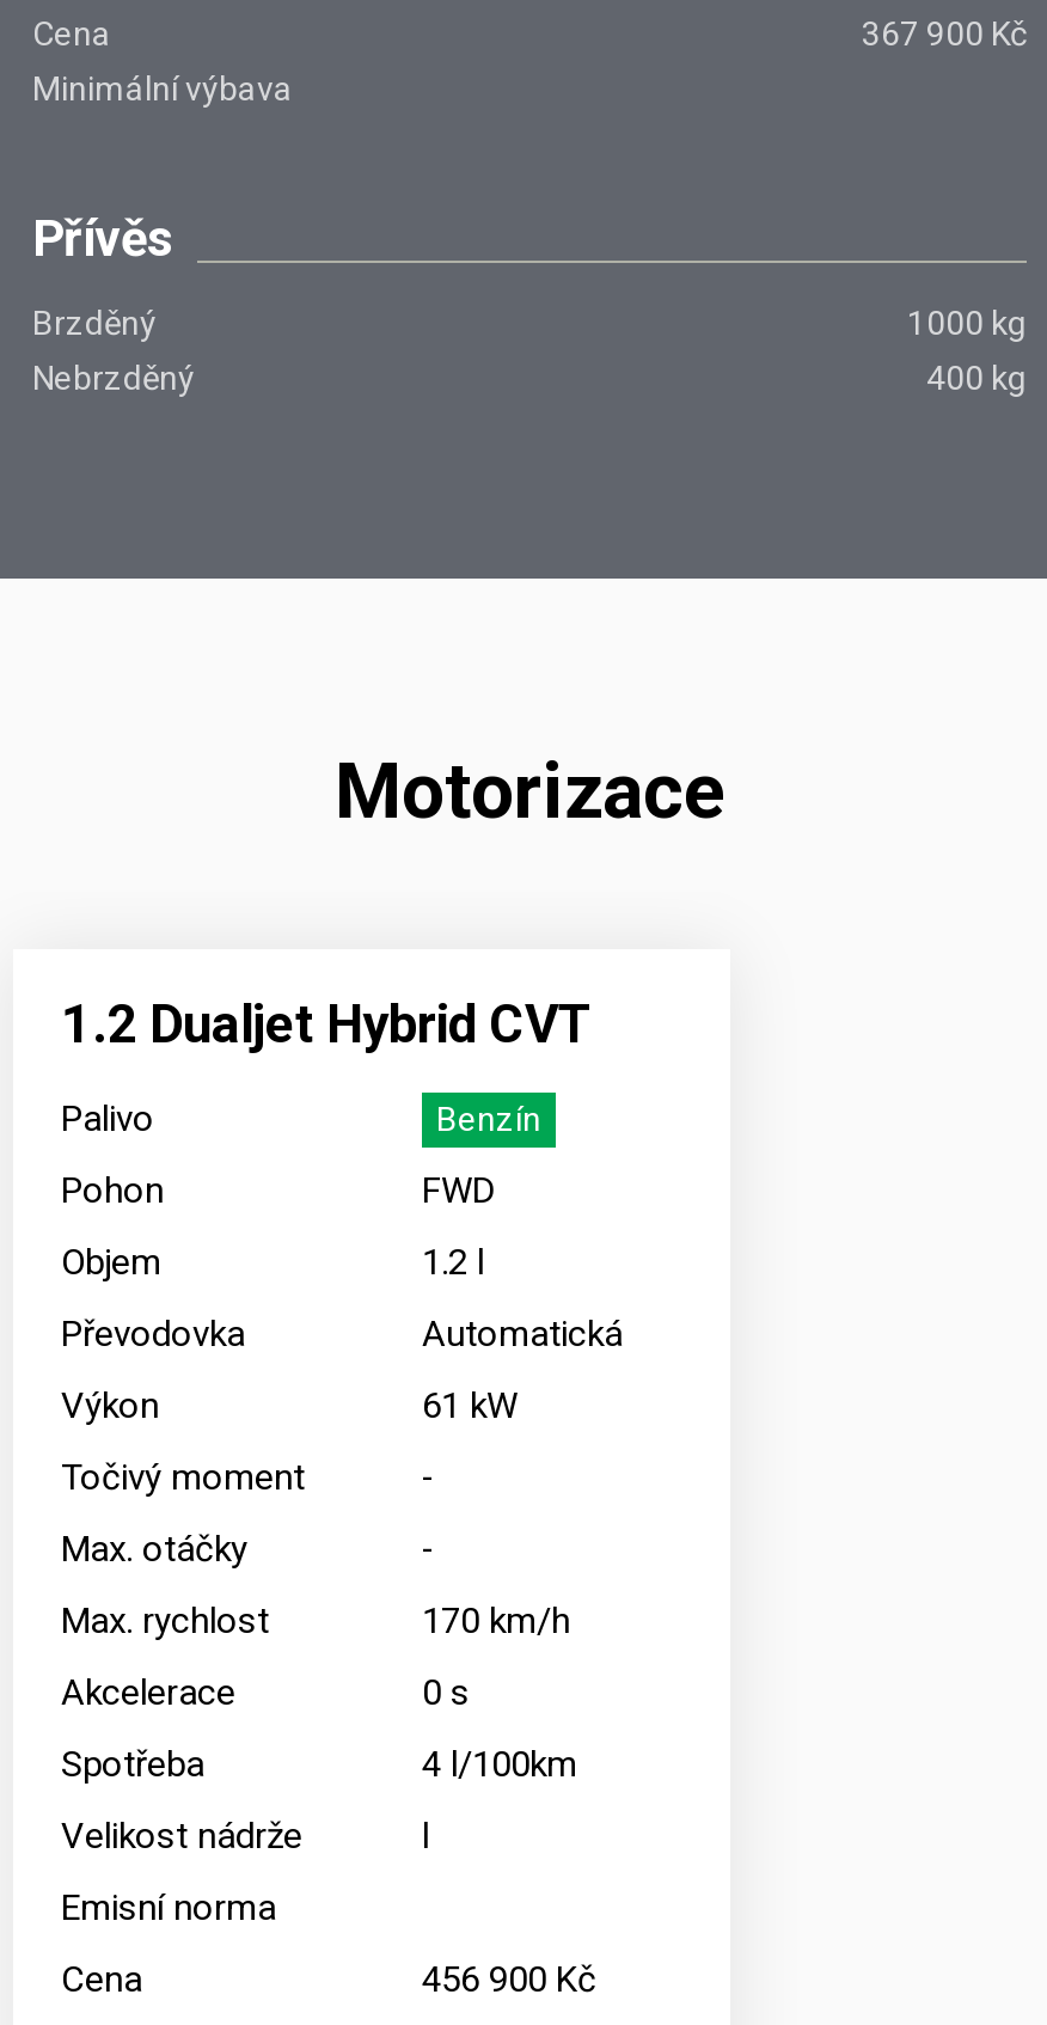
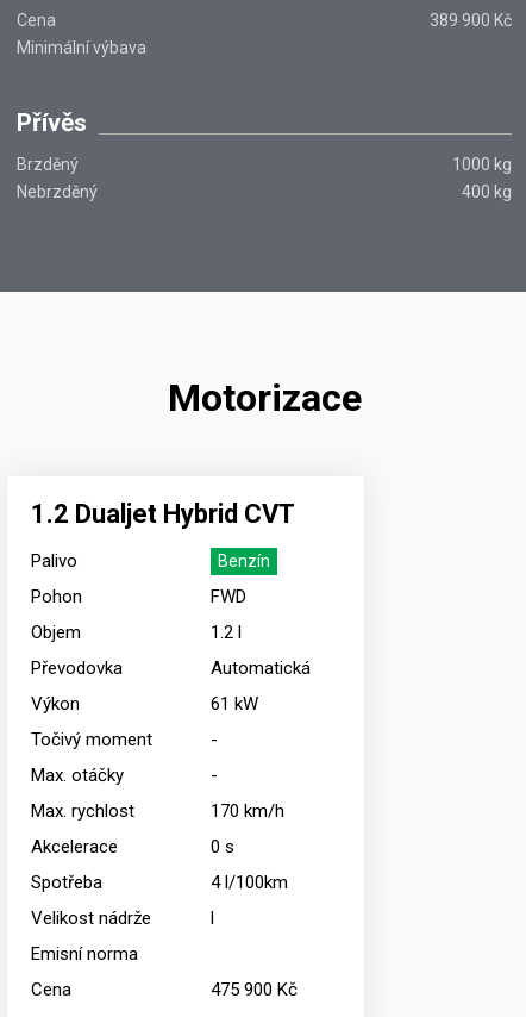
[862,14,1027,53] 367 900 Kč -> [430,11,512,30] 389 900 Kč
[422,1958,596,2001] 456 900 Kč -> [211,979,298,1000] 475 900 Kč

